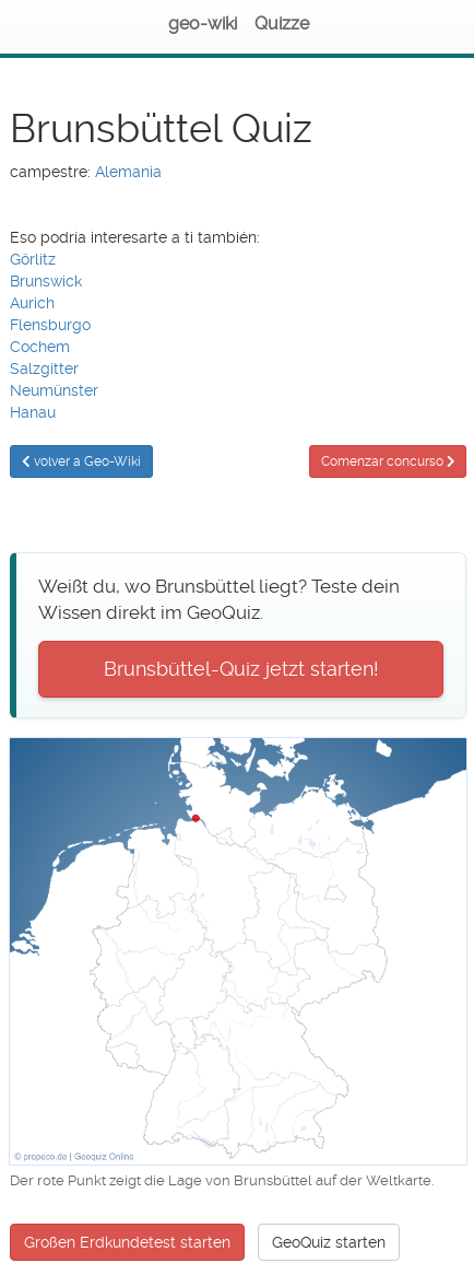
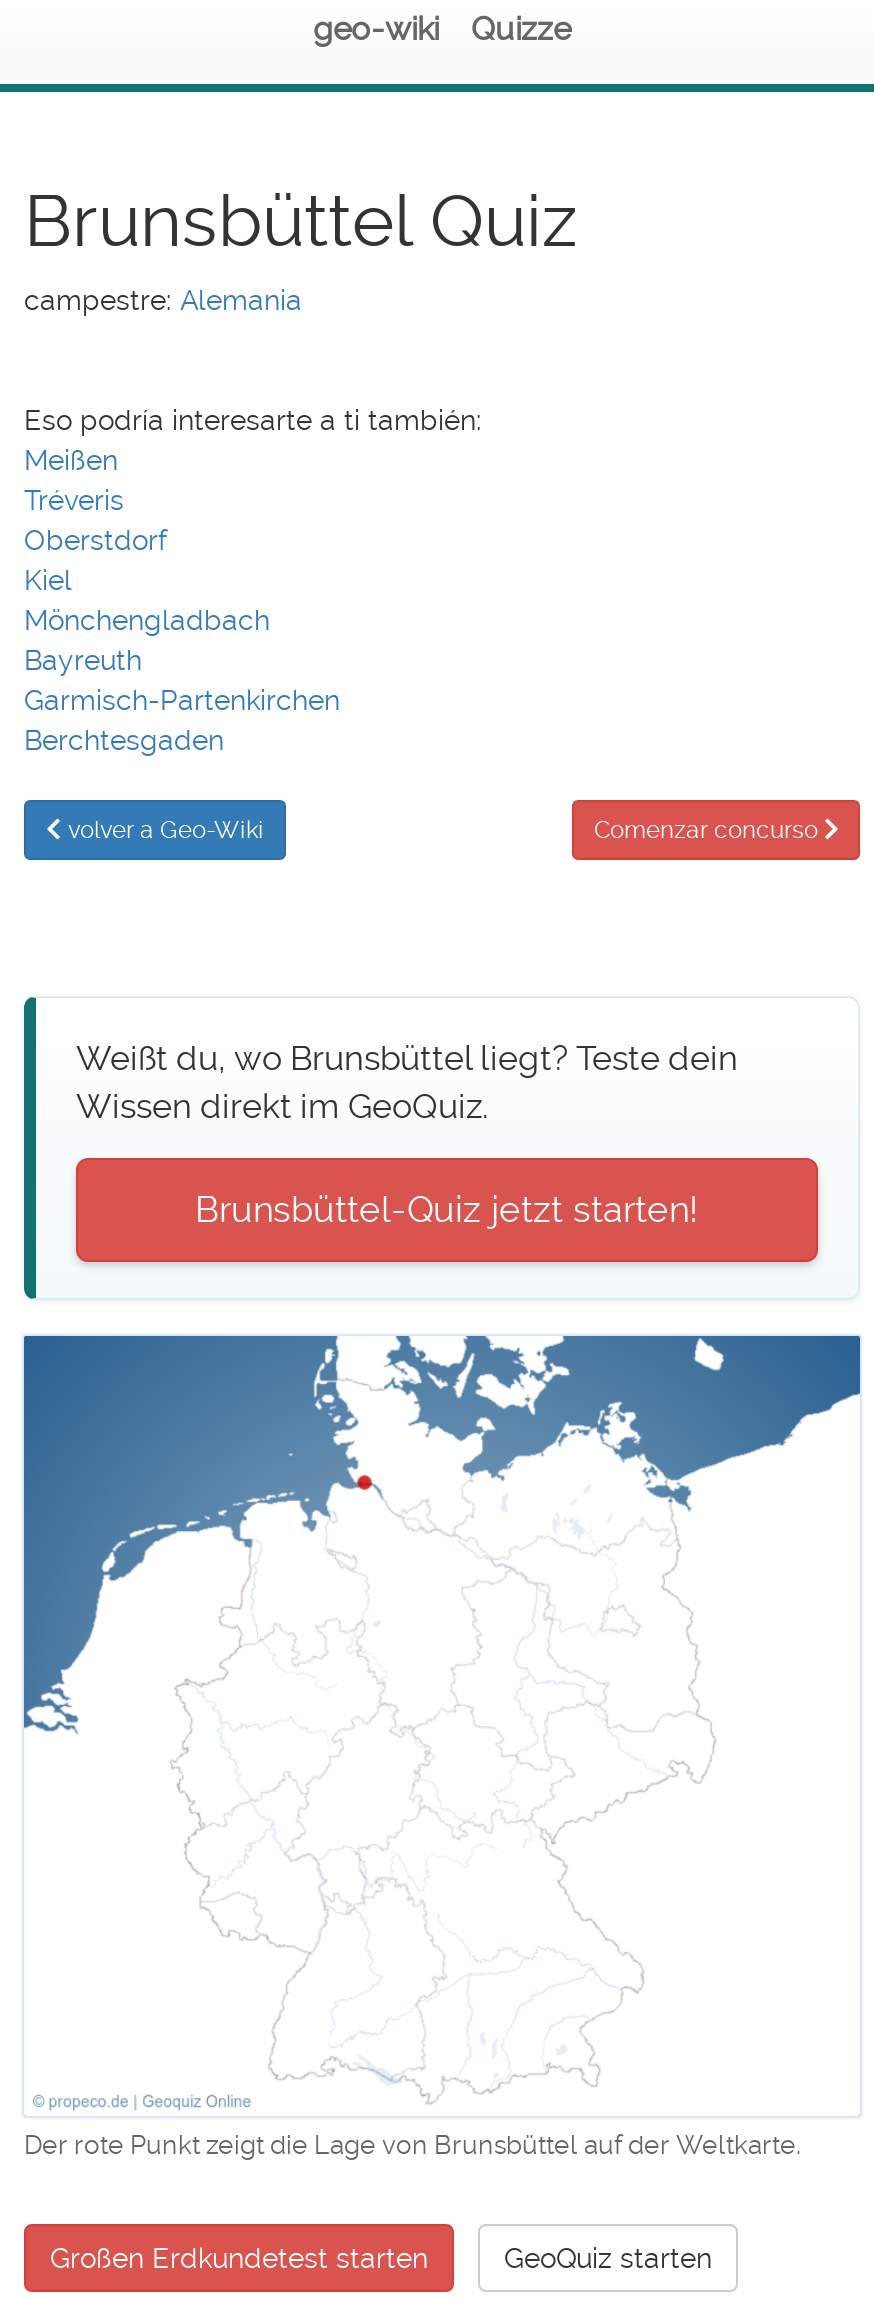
[10,250,98,421] Görlitz | Brunswick | Aurich | Flensburgo | Cochem | Salzgitter | Neumünster | Hanau -> [24,444,340,756] Meißen | Tréveris | Oberstdorf | Kiel | Mönchengladbach | Bayreuth | Garmisch-Partenkirchen | Berchtesgaden

